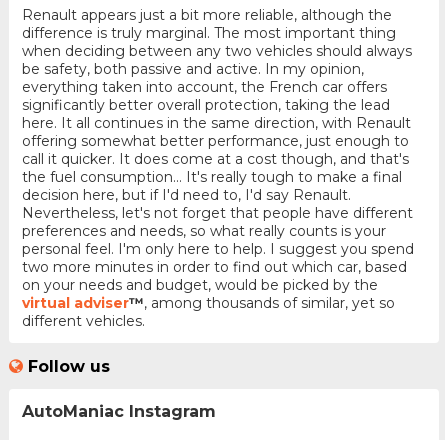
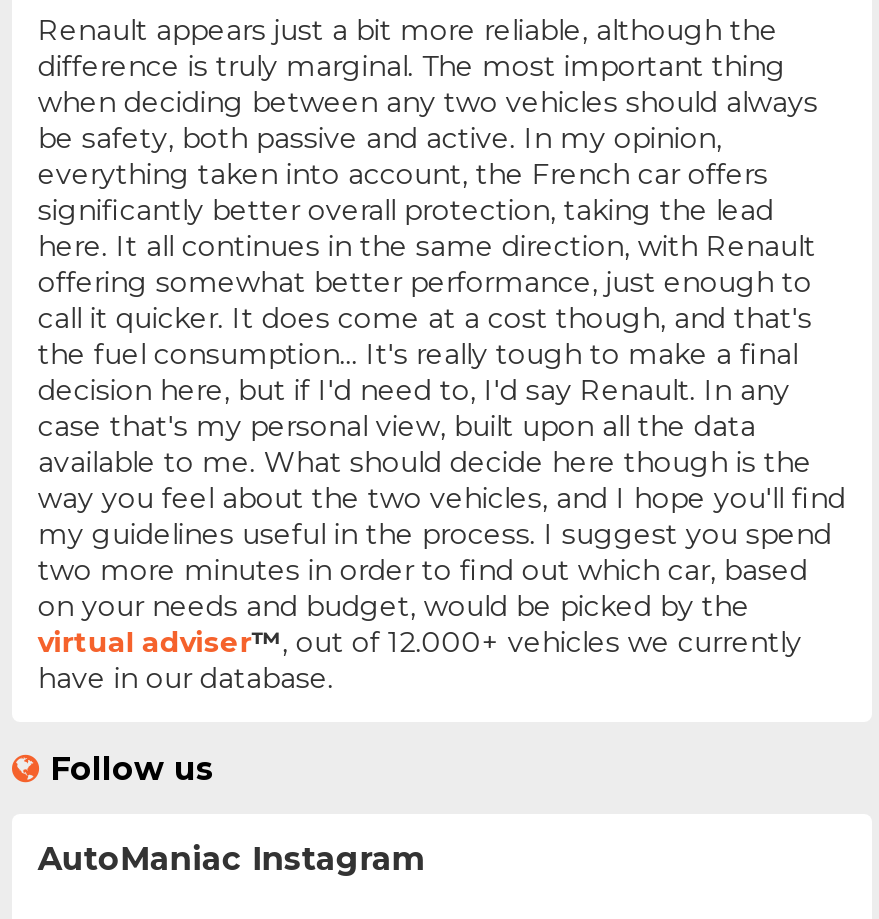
[22,186,414,258] decision here, but if I'd need to, I'd say Renault. | Nevertheless, let's not forget that people have different | preferences and needs, so what really counts is your | personal feel. I'm only here to help. I suggest you spend -> [38,373,846,553] decision here, but if I'd need to, I'd say Renault. In any | case that's my personal view, built upon all the data | available to me. What should decide here though is the | way you feel about the two vehicles, and I hope you'll find | my guidelines useful in the process. I suggest you spend
[22,294,395,330] virtual adviser™, among thousands of similar, yet so | different vehicles. -> [38,625,802,697] virtual adviser™, out of 12.000+ vehicles we currently | have in our database.

